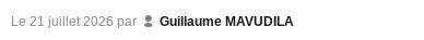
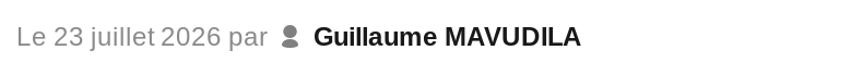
[11,14,137,29] Le 21 juillet 2026 par -> [16,21,268,51] Le 23 juillet 2026 par

